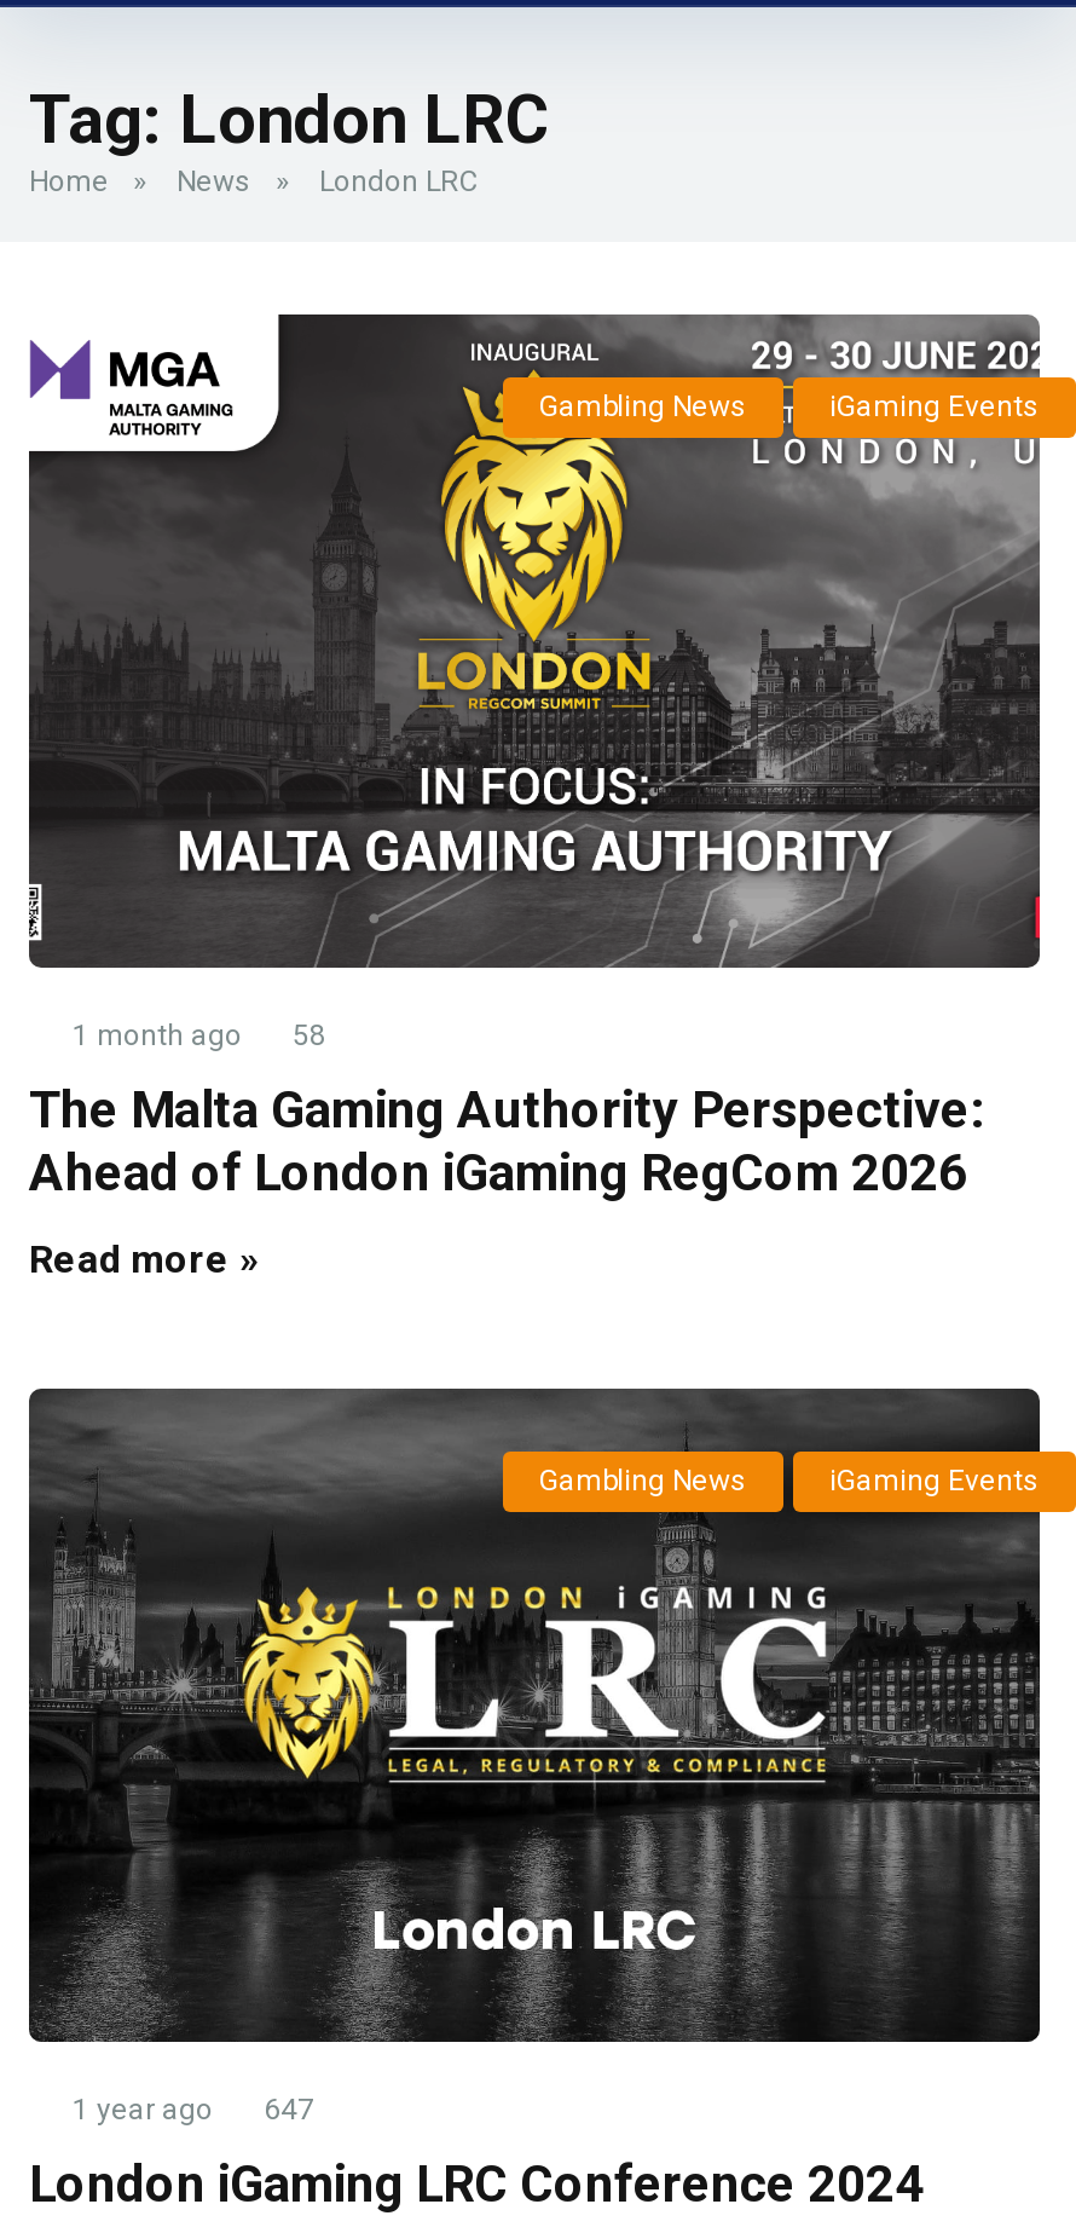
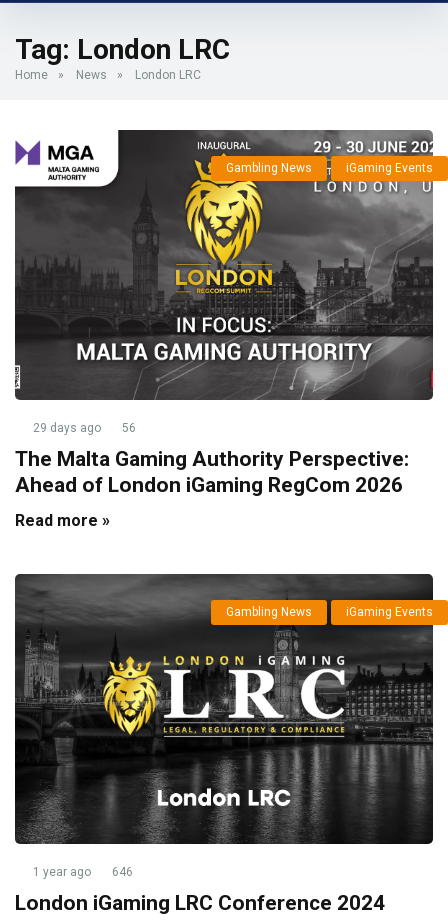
[65,1019,242,1052] 1 month ago -> [30,421,101,435] 29 days ago
[285,1019,326,1052] 58 -> [119,421,136,435] 56
[65,2093,314,2127] 1 year ago 647 -> [30,865,133,879] 1 year ago 646

